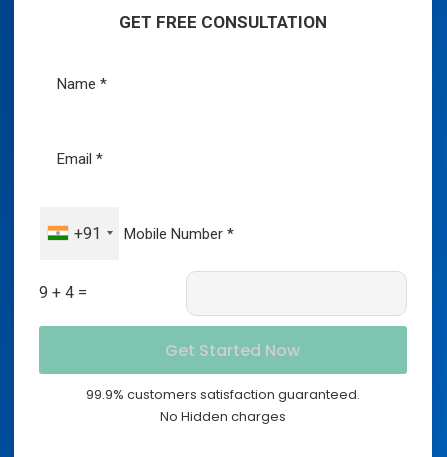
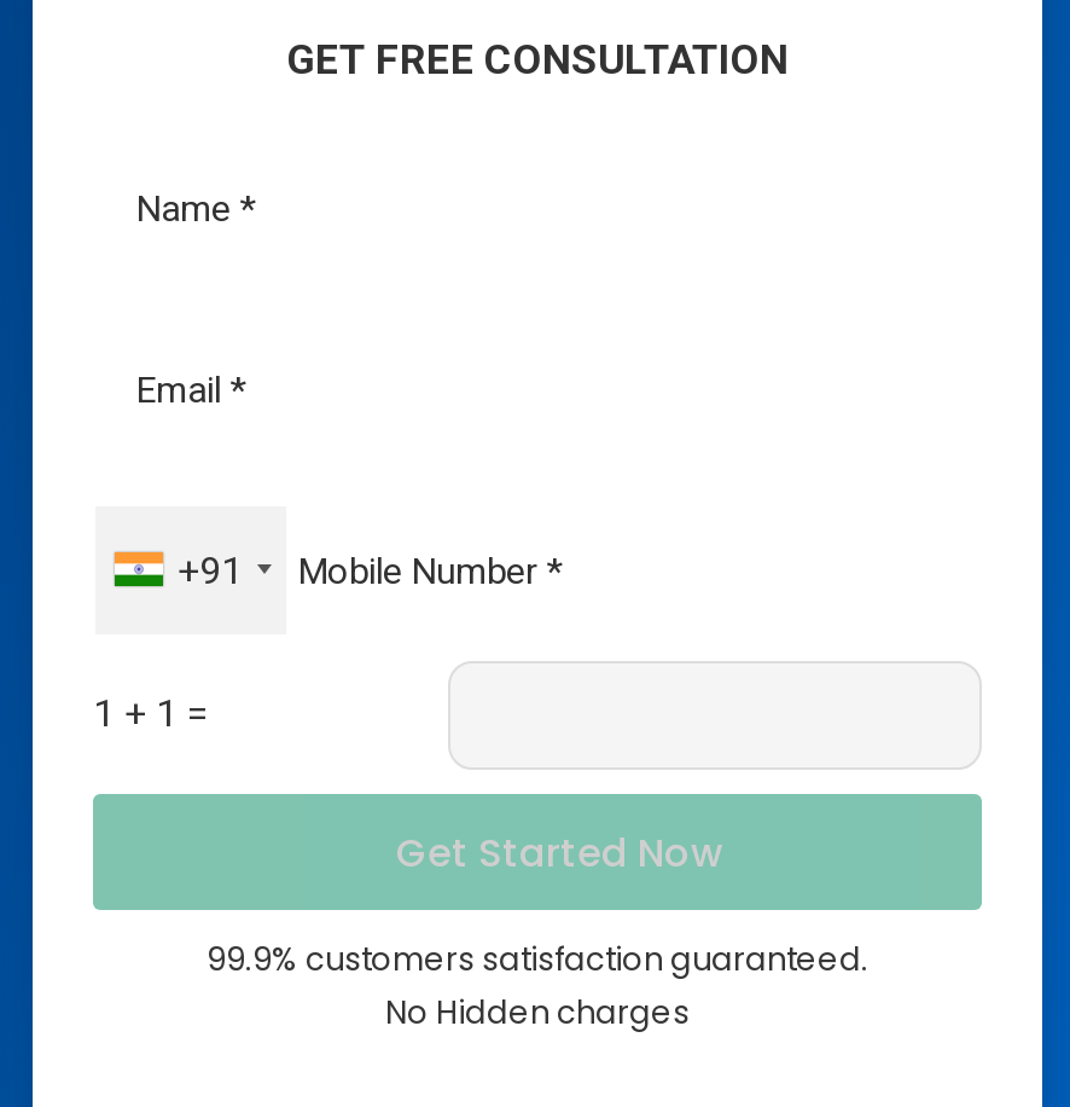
[39,283,87,302] 9 + 4 = -> [93,689,209,735] 1 + 1 =

